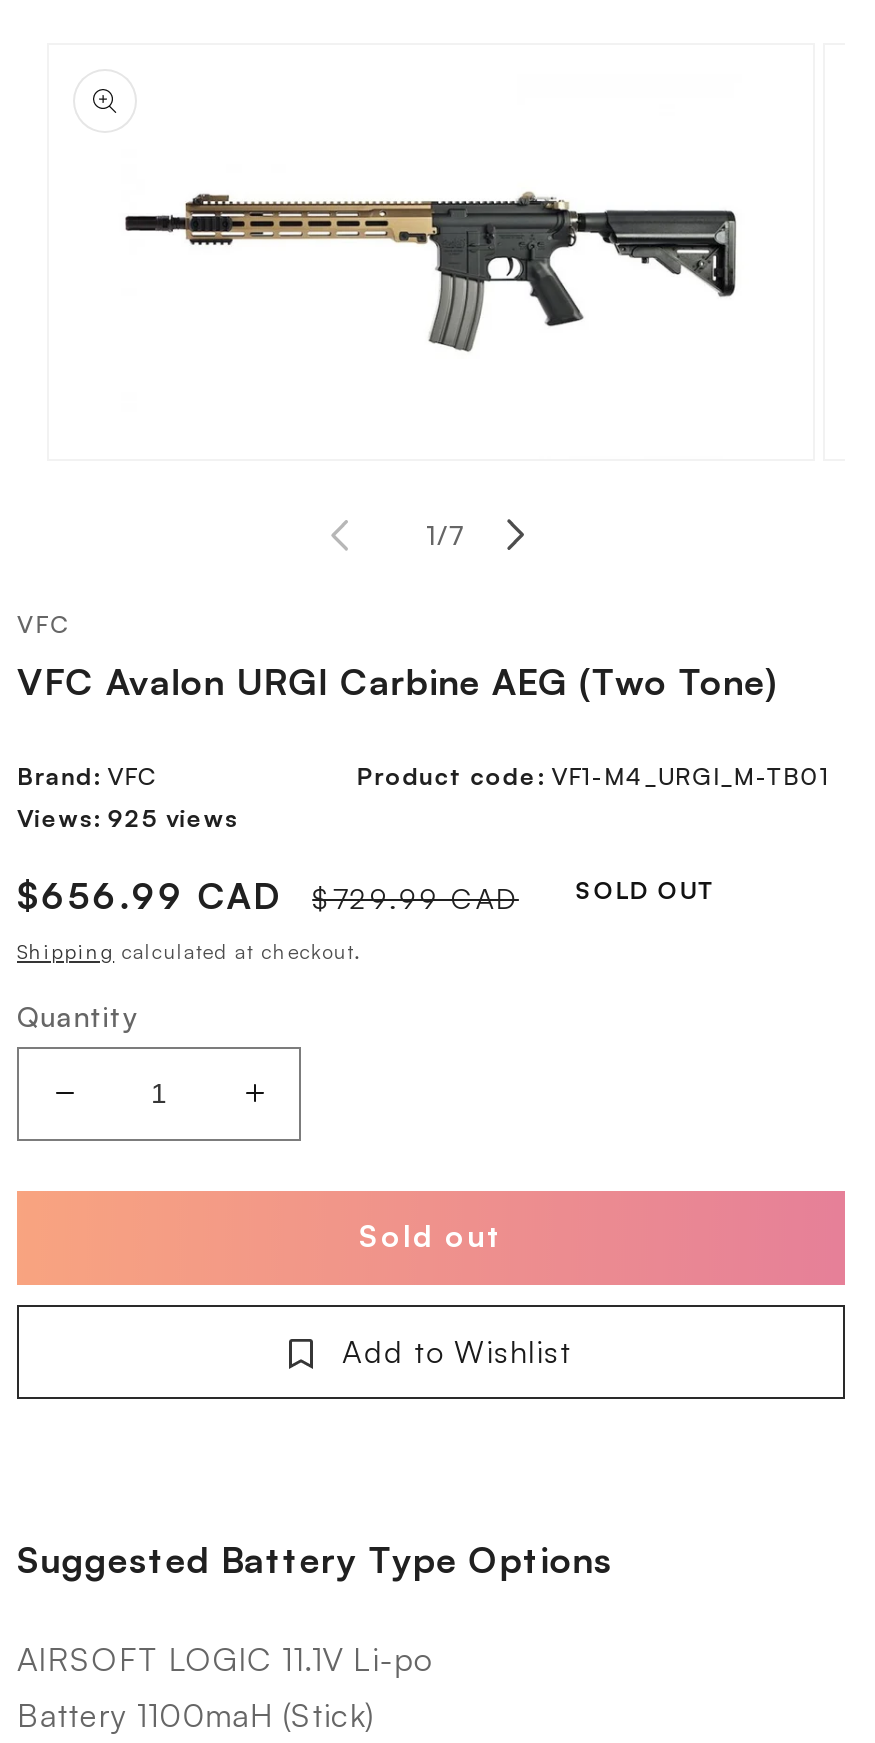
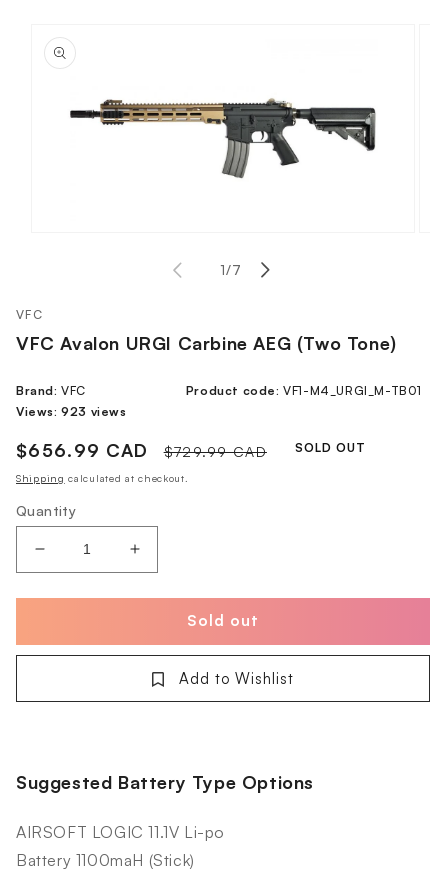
[17,803,238,833] Views: 925 views -> [16,404,127,419] Views: 923 views

